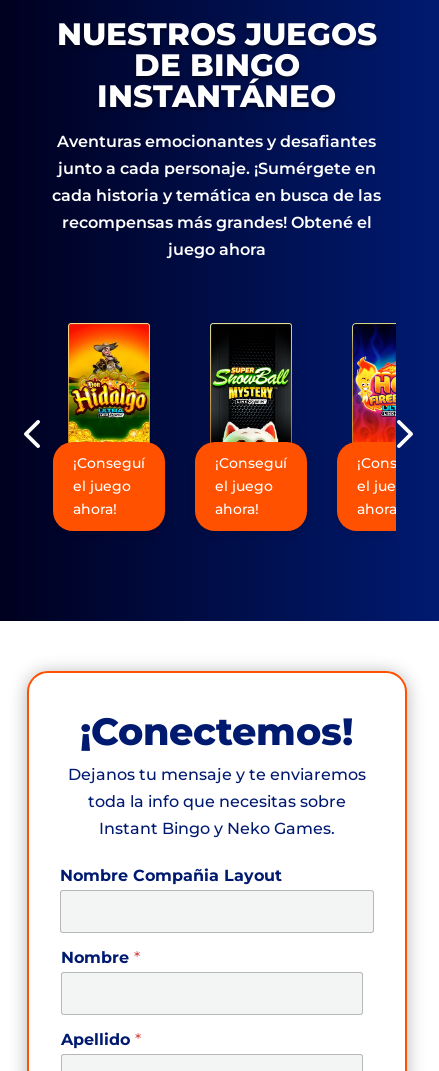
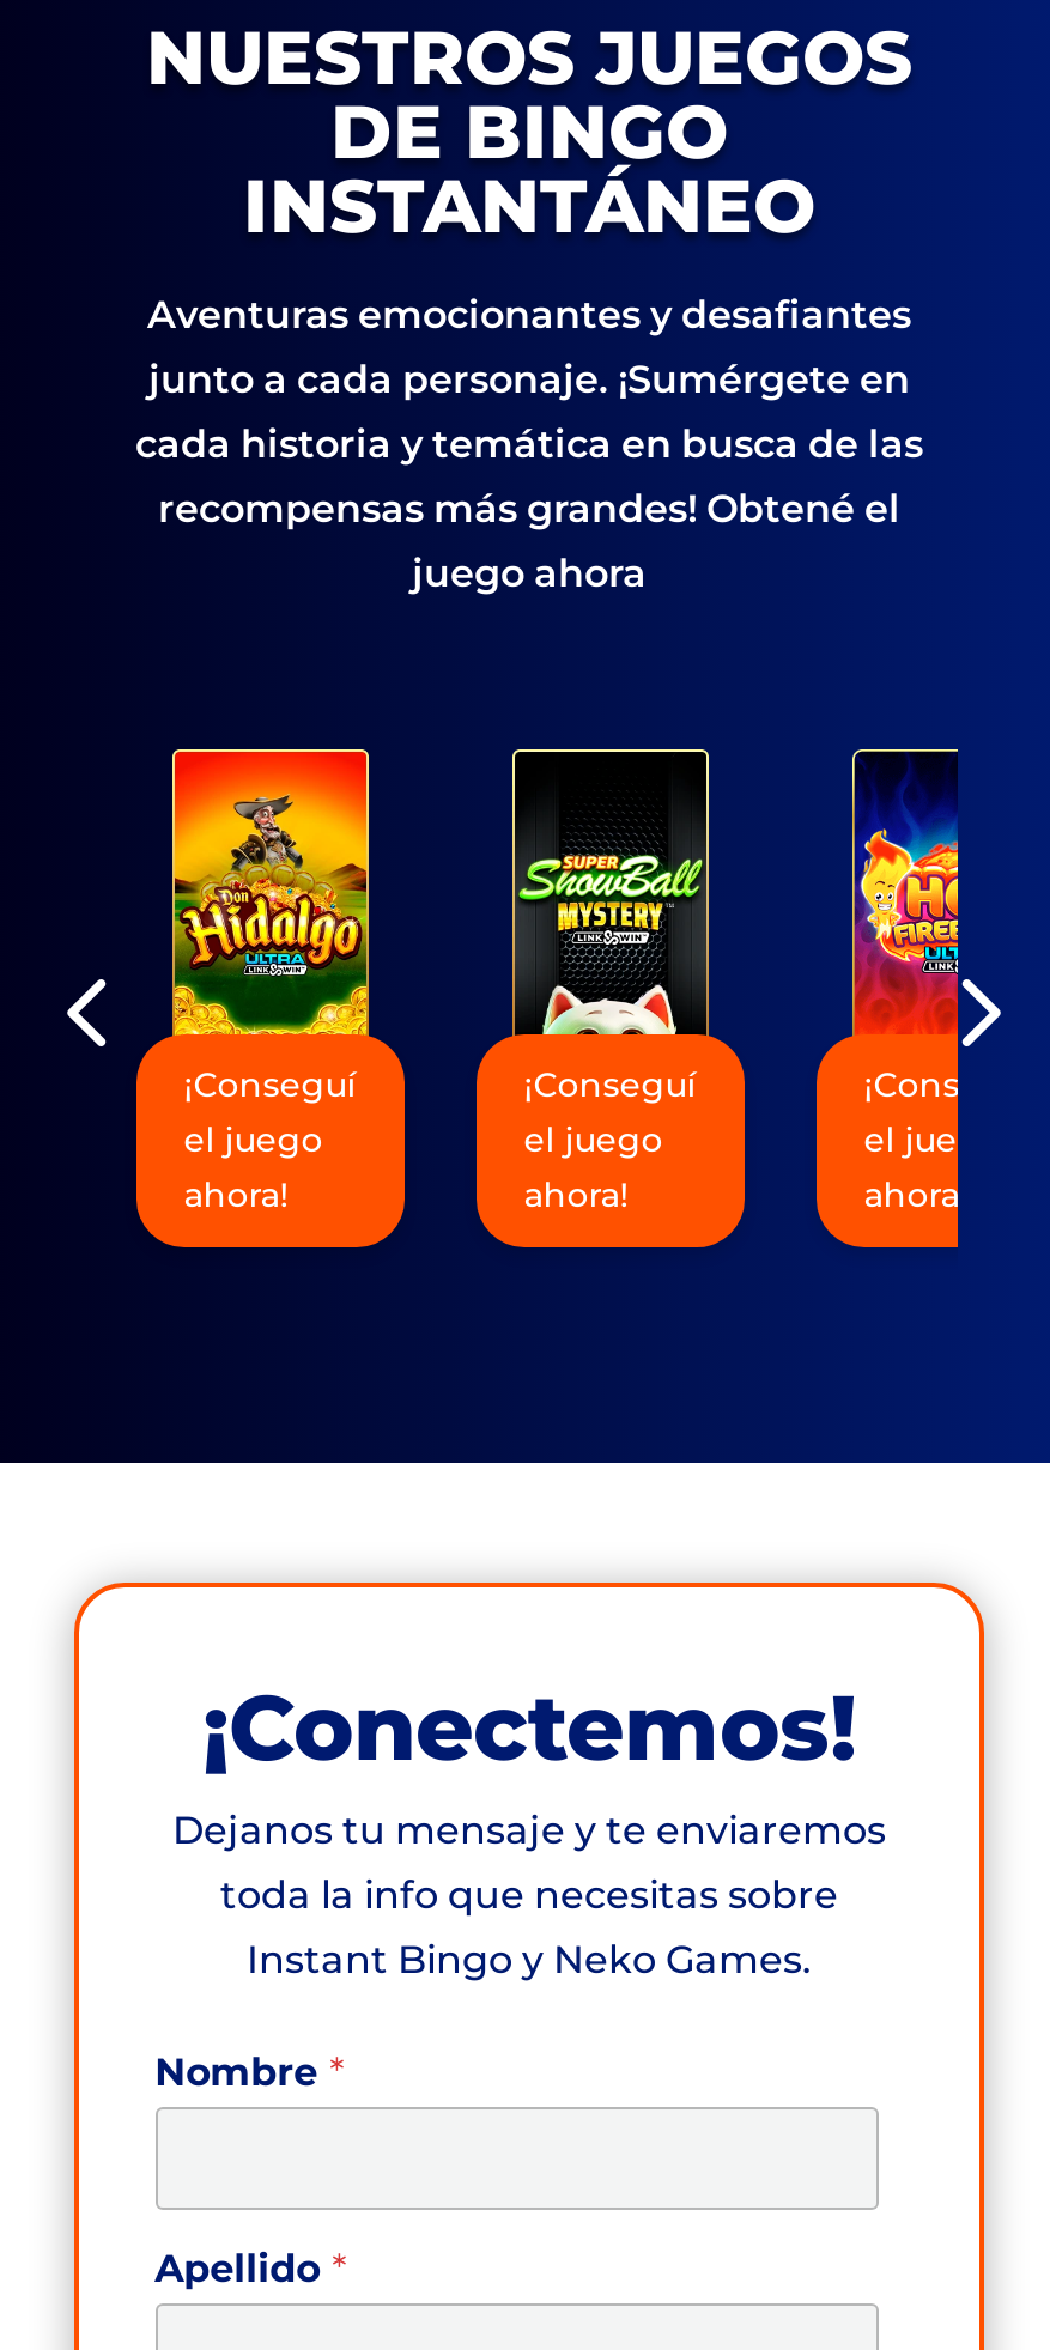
[60,866,282,885] Nombre Compañia Layout -> none

